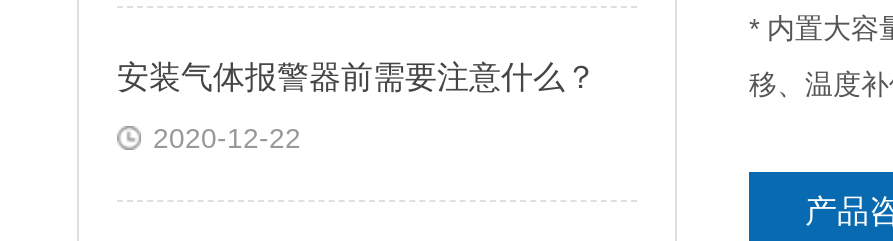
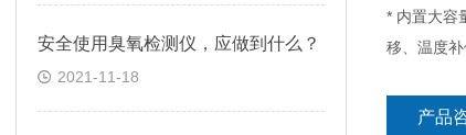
[117,60,597,94] 安装气体报警器前需要注意什么？ -> [38,34,320,53] 安全使用臭氧检测仪，应做到什么？
[153,122,301,154] 2020-12-22 -> [57,68,139,86] 2021-11-18

